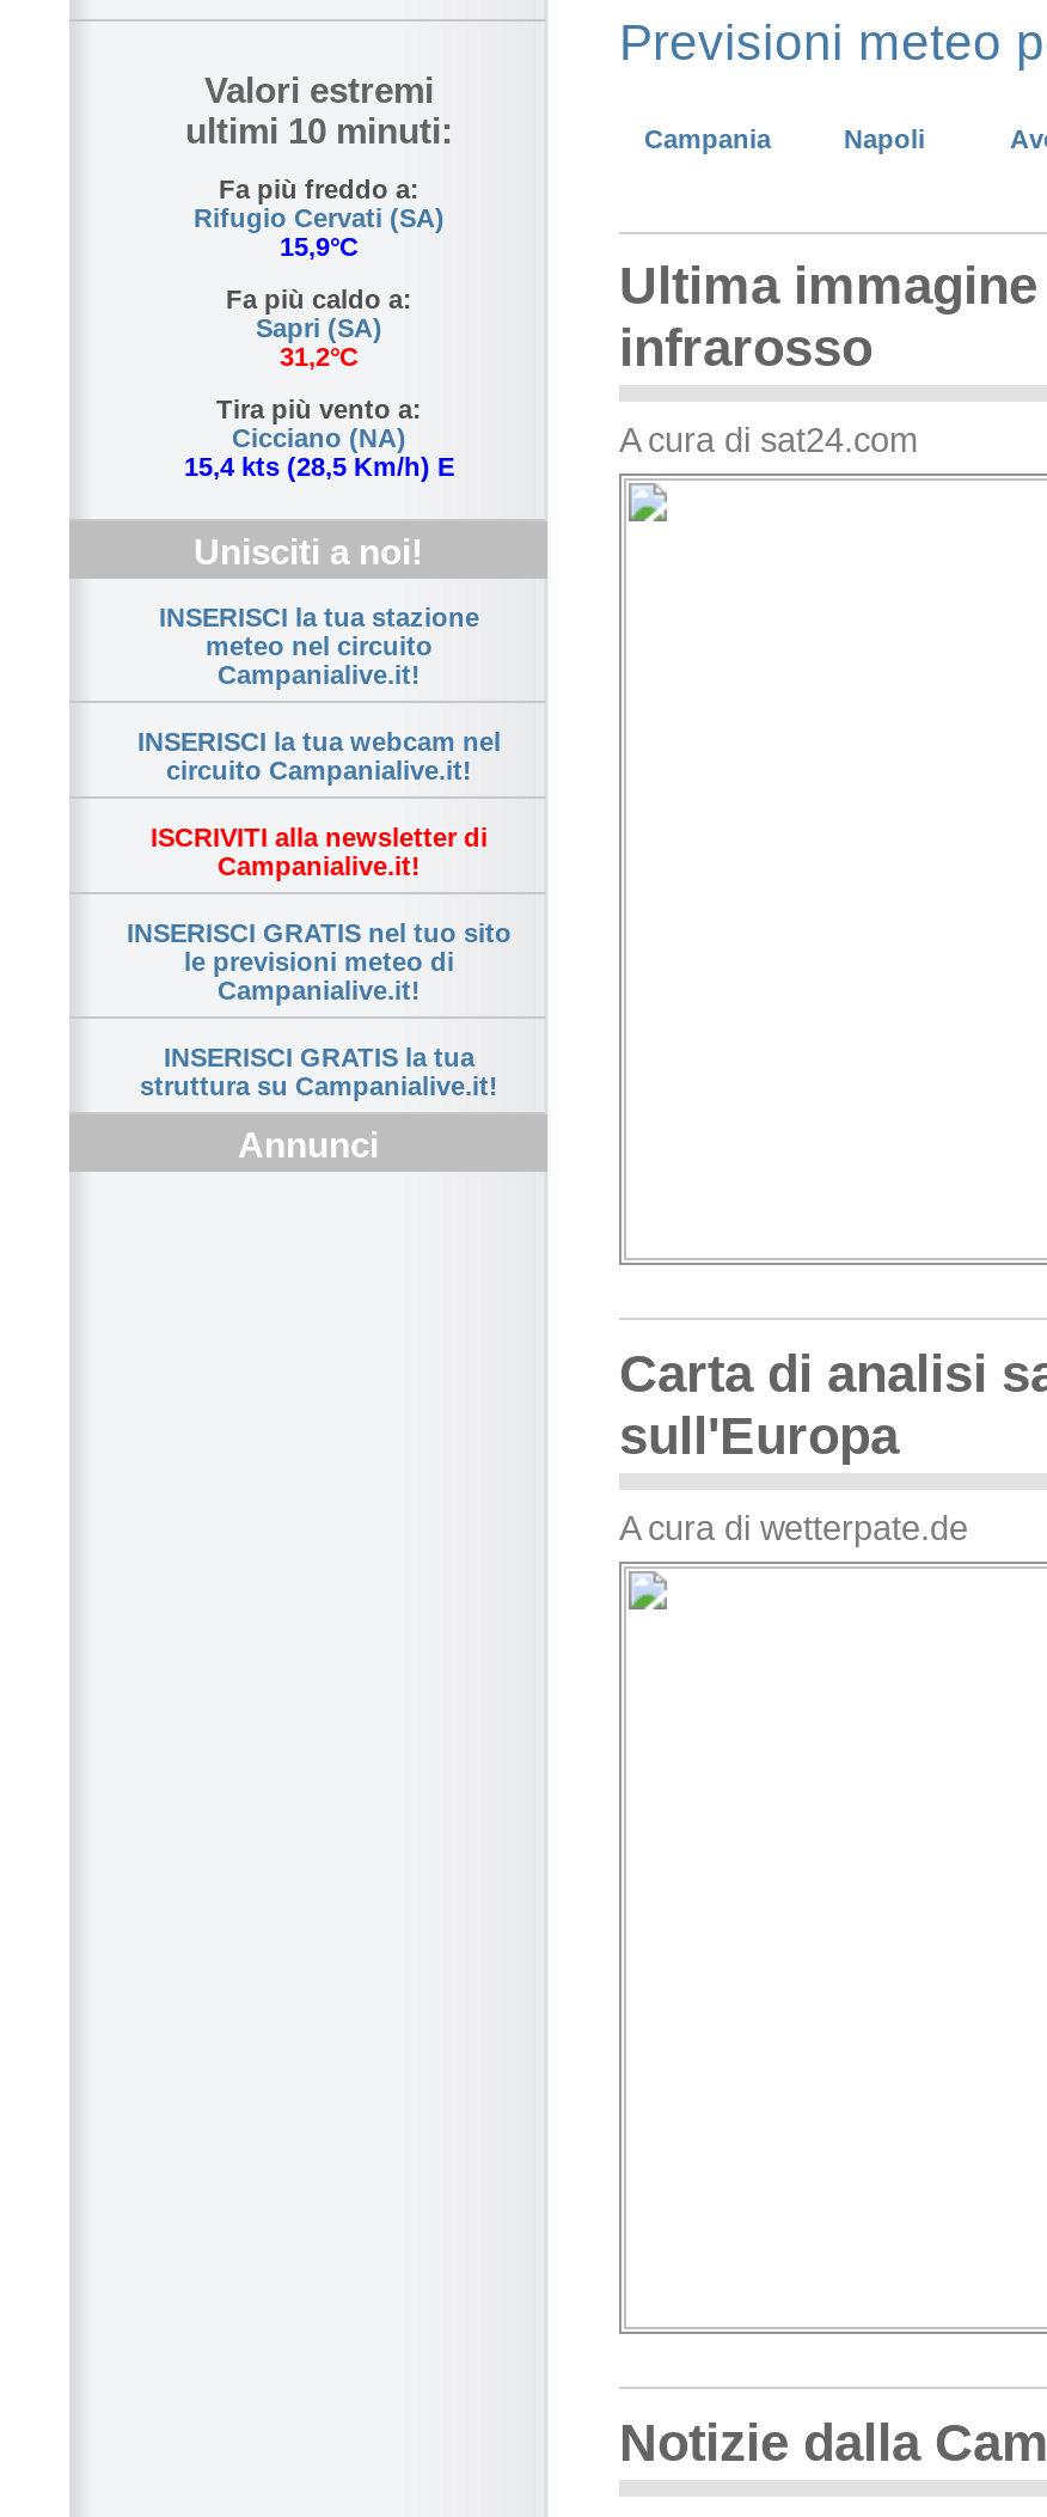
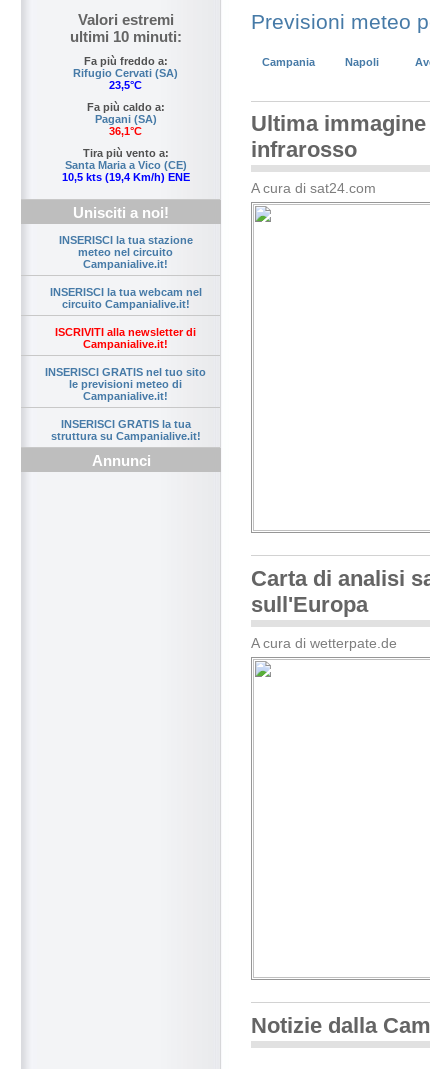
moved [185,70,453,233] -> [69,11,181,79]: Valori estremi | ultimi 10 minuti: | Fa più freddo a: | Rifugio Cervati (SA)
[280,233,359,261] 15,9°C -> [109,79,142,91] 23,5°C
moved [226,285,412,314] -> [86,101,164,113]: Fa più caldo a:
[256,314,382,371] Sapri (SA) | 31,2°C -> [94,113,156,137] Pagani (SA) | 36,1°C
moved [216,395,422,424] -> [82,147,168,159]: Tira più vento a:
[184,424,454,481] Cicciano (NA) | 15,4 kts (28,5 Km/h) E -> [61,159,189,183] Santa Maria a Vico (CE) | 10,5 kts (19,4 Km/h) ENE
moved [127,532,512,1165] -> [45,204,206,469]: Unisciti a noi! | INSERISCI la tua stazione | meteo nel circuito | ... | struttura su Campanialive.it! | Annunci

